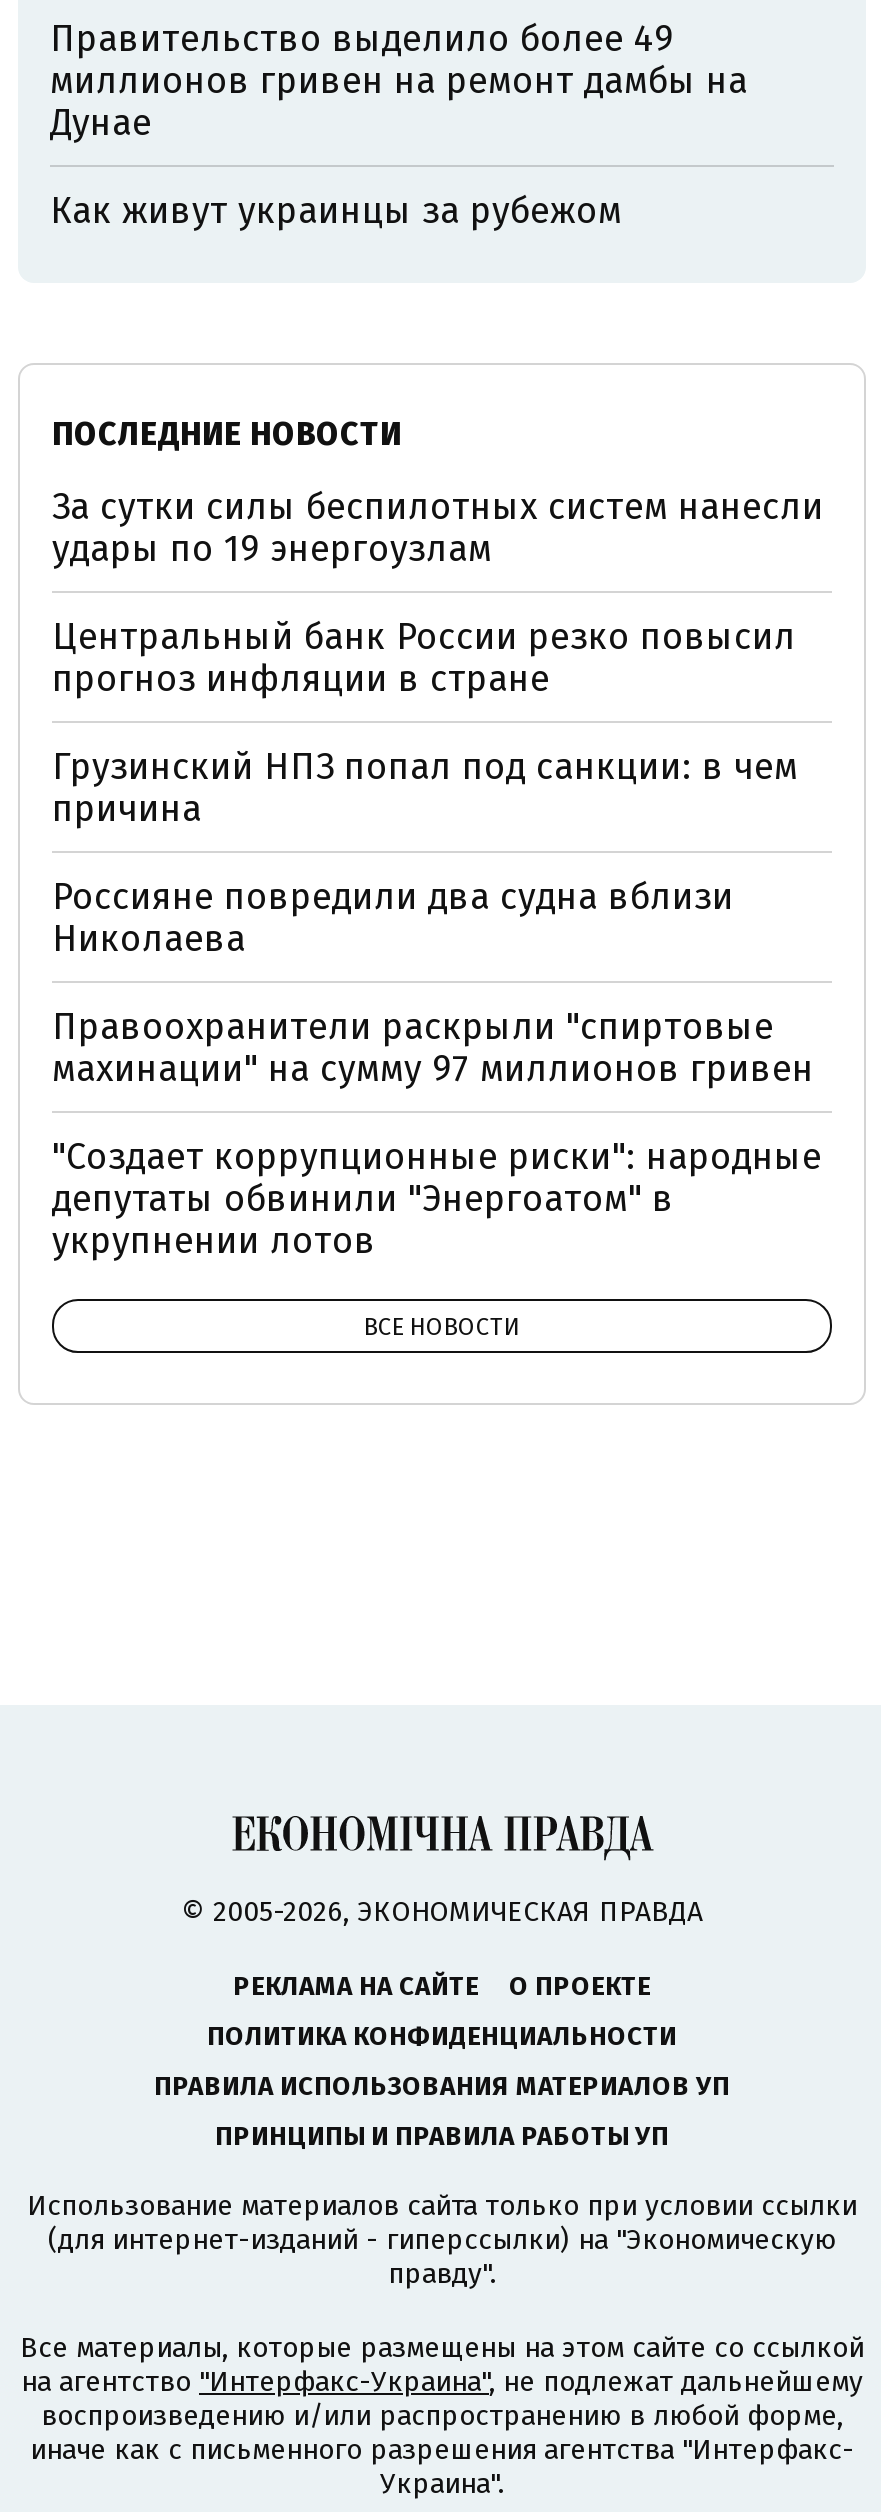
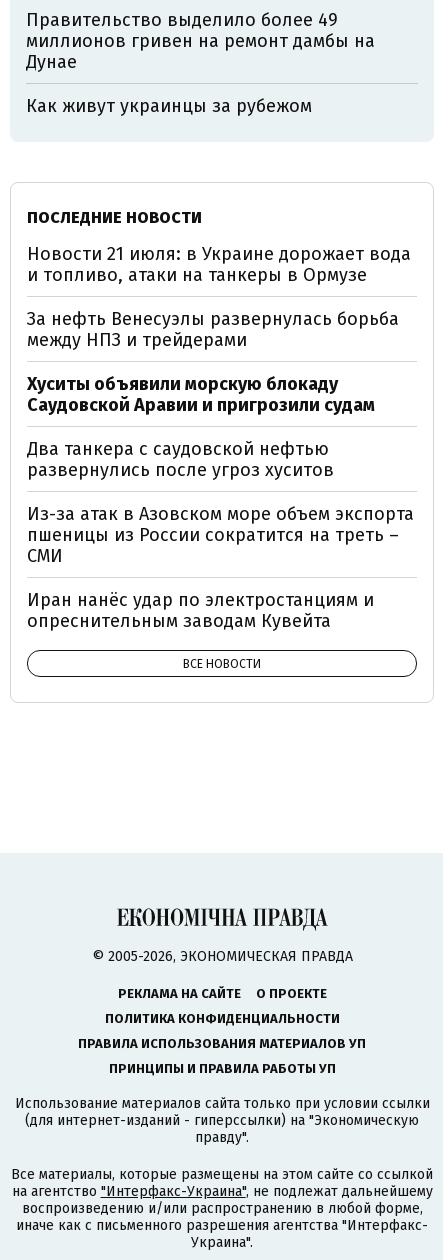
[52,485,824,571] За сутки силы беспилотных систем нанесли | удары по 19 энергоузлам -> [27,243,411,286] Новости 21 июля: в Украине дорожает вода | и топливо, атаки на танкеры в Ормузе
[52,615,796,701] Центральный банк России резко повысил | прогноз инфляции в стране -> [27,308,399,351] За нефть Венесуэлы развернулась борьба | между НПЗ и трейдерами
[52,745,798,831] Грузинский НПЗ попал под санкции: в чем | причина -> [27,373,375,416] Хуситы объявили морскую блокаду | Саудовской Аравии и пригрозили судам
[52,875,734,961] Россияне повредили два судна вблизи | Николаева -> [27,438,334,481] Два танкера с саудовской нефтью | развернулись после угроз хуситов
[52,1005,814,1091] Правоохранители раскрыли "спиртовые | махинации" на сумму 97 миллионов гривен -> [27,503,414,567] Из-за атак в Азовском море объем экспорта | пшеницы из России сократится на треть – | СМИ
[52,1135,822,1263] "Создает коррупционные риски": народные | депутаты обвинили "Энергоатом" в | укрупнении лотов -> [27,589,374,632] Иран нанёс удар по электростанциям и | опреснительным заводам Кувейта

